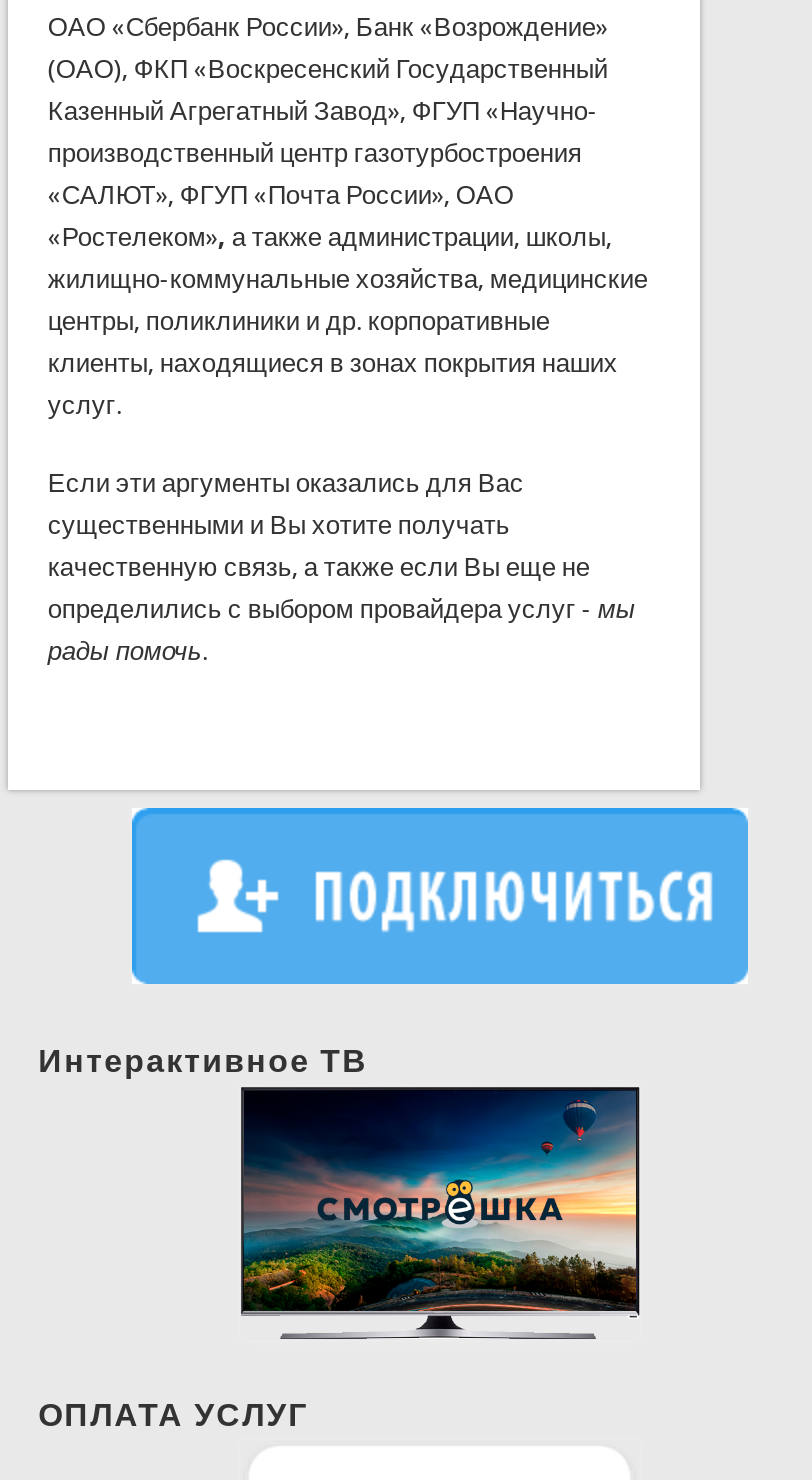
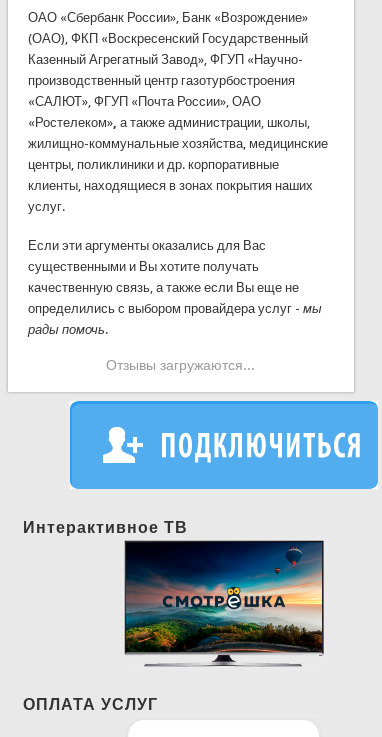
none -> [106,357,255,373] Отзывы загружаются...

